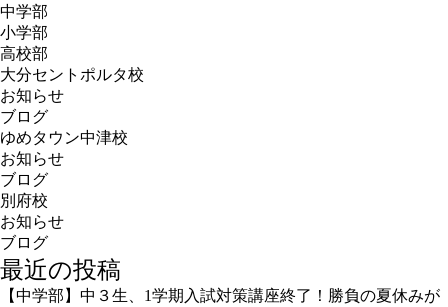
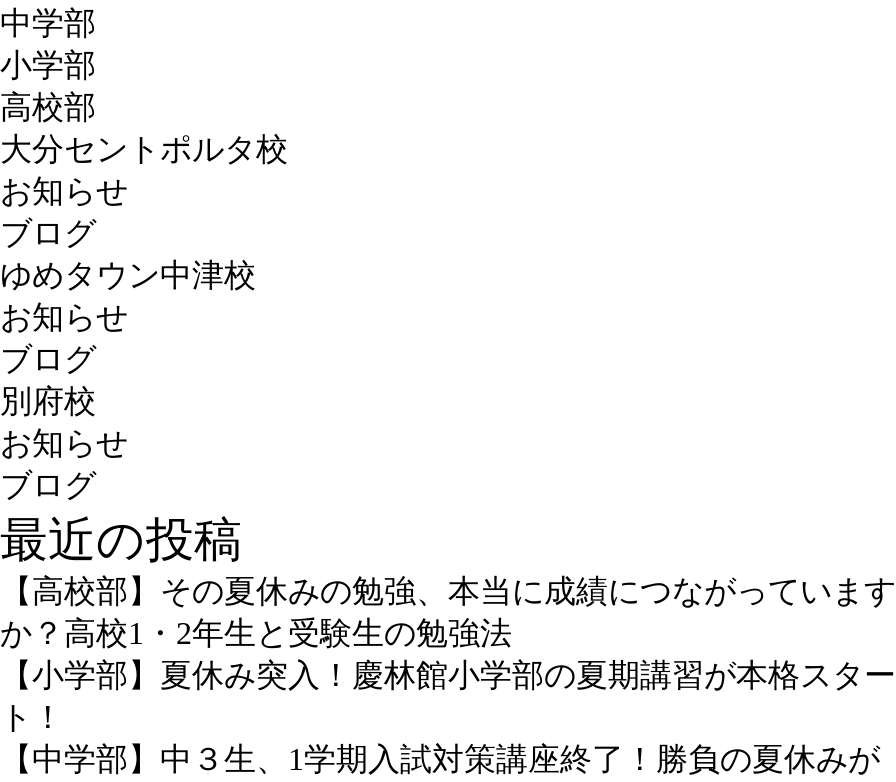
none -> [0,574,896,734] 【高校部】その夏休みの勉強、本当に成績につながっています | か？高校1・2年生と受験生の勉強法 | 【小学部】夏休み突入！慶林館小学部の夏期講習が本格スター | ト！

